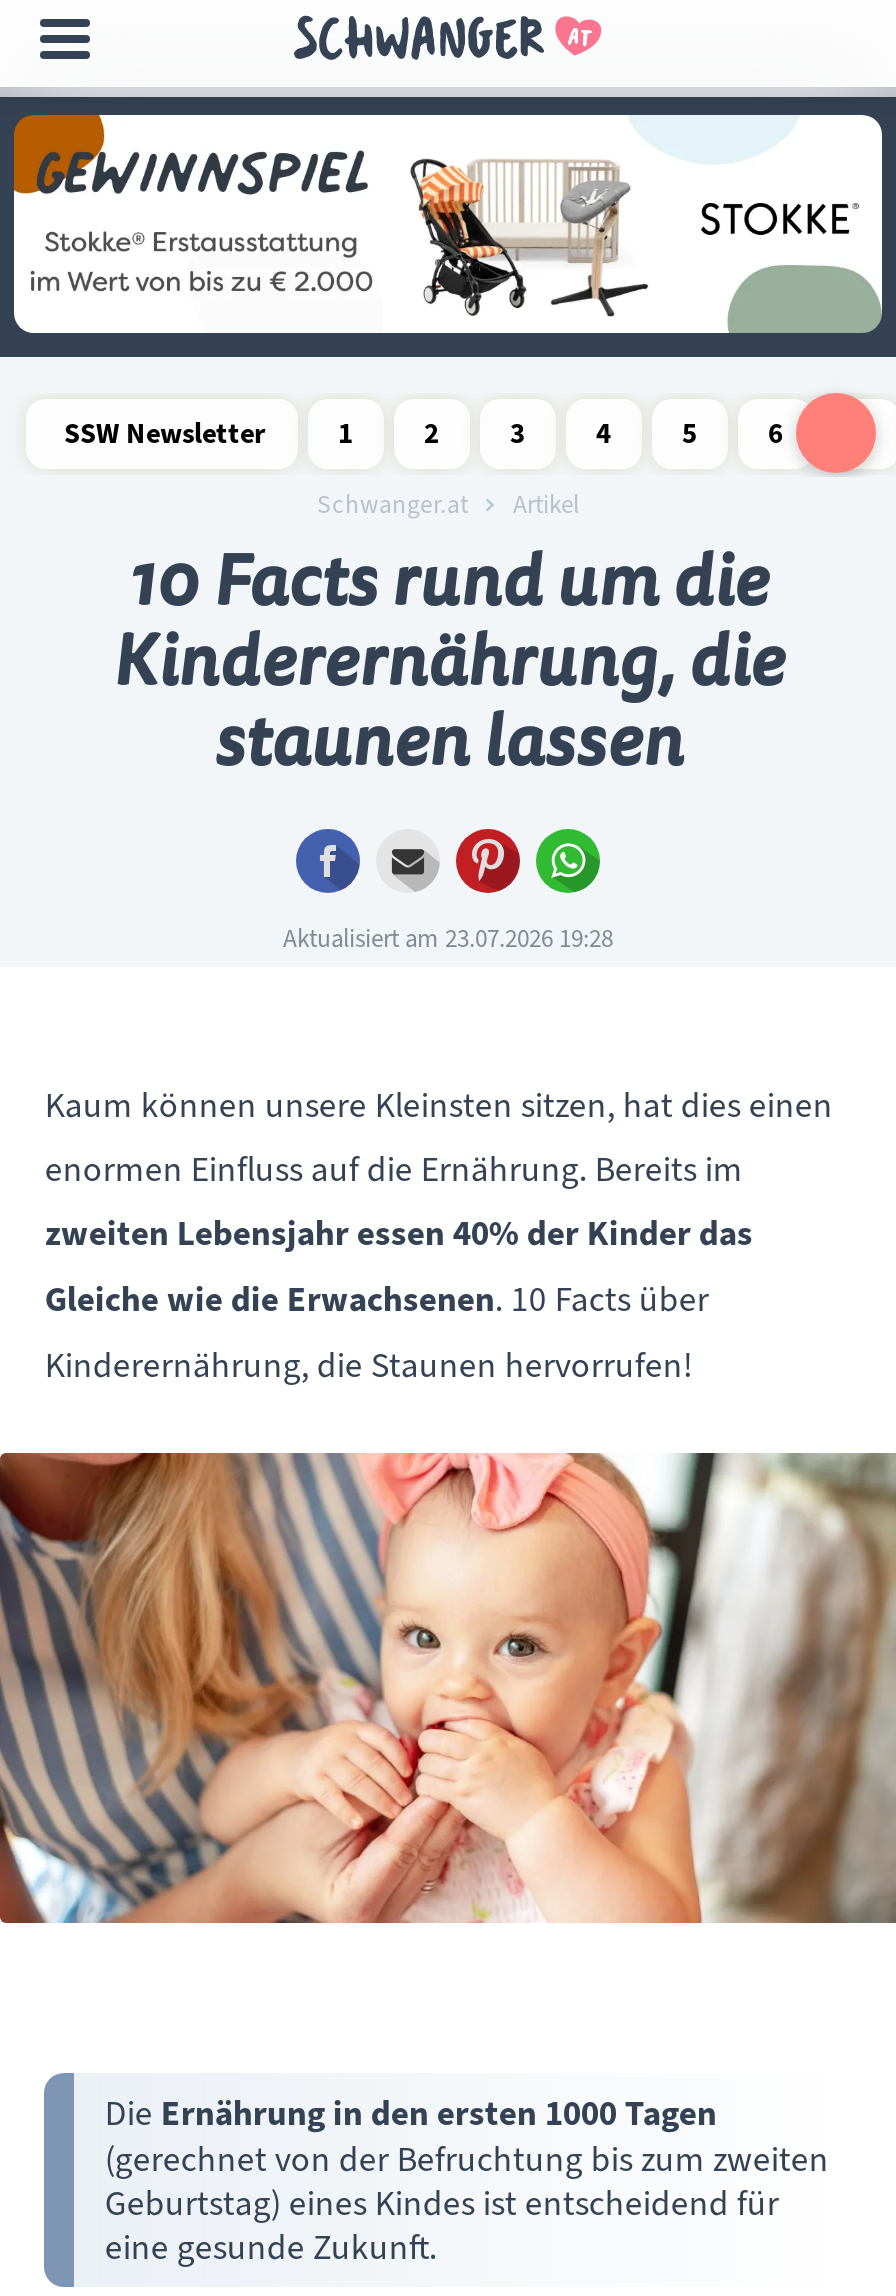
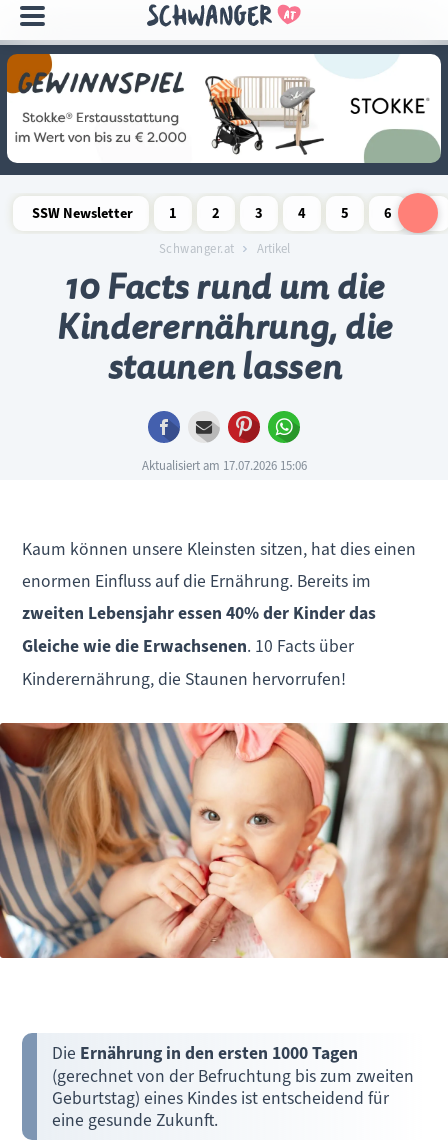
[283,924,613,956] Aktualisiert am 23.07.2026 19:28 -> [141,458,306,474] Aktualisiert am 17.07.2026 15:06

